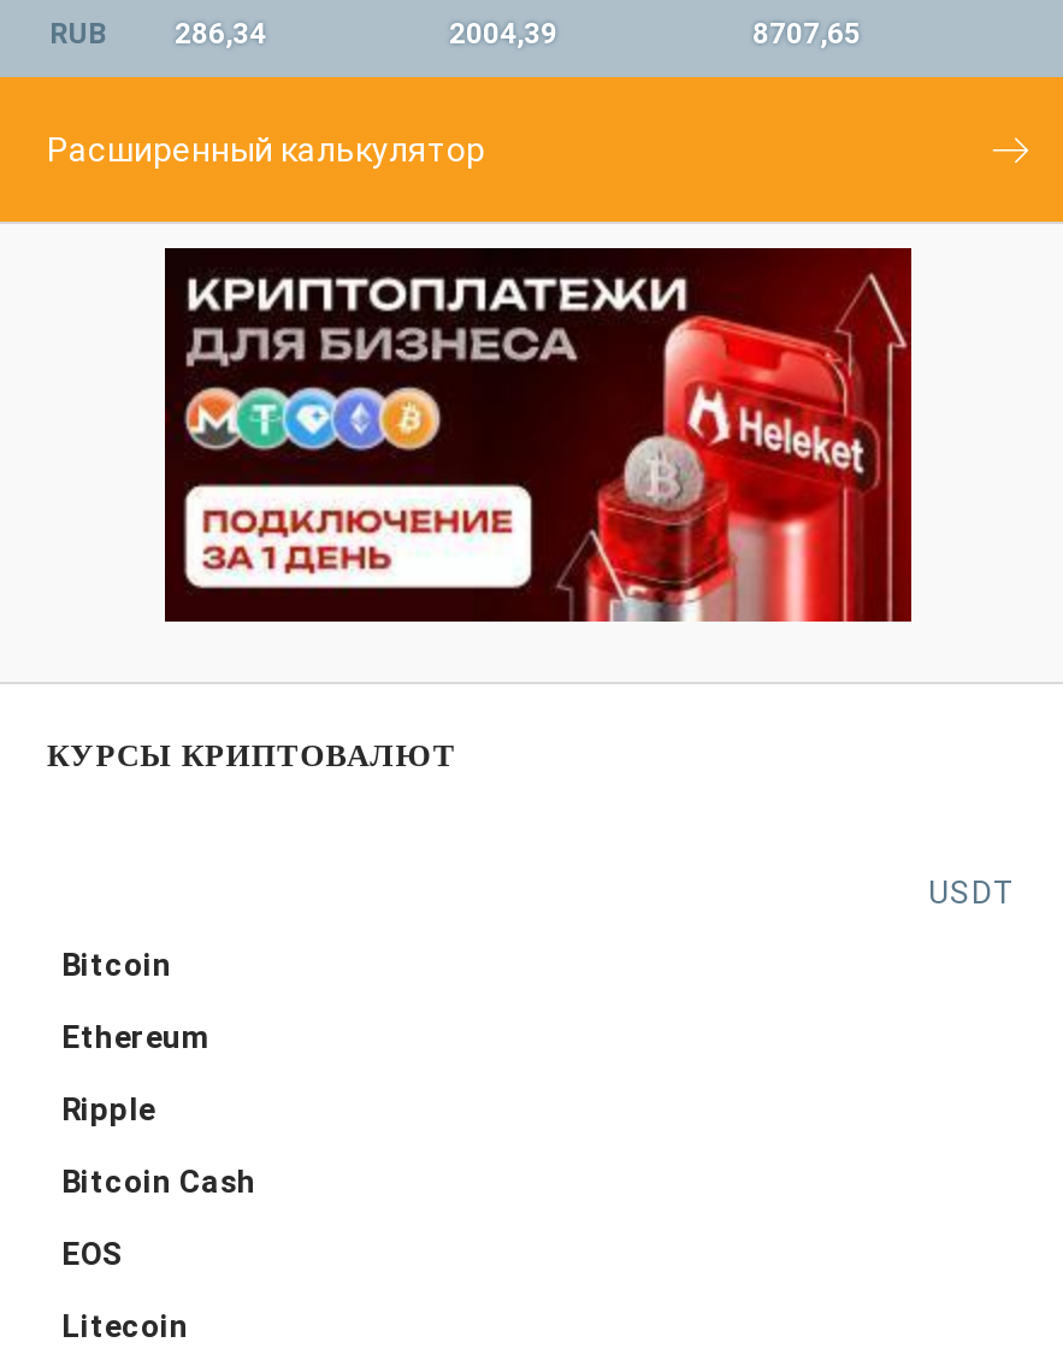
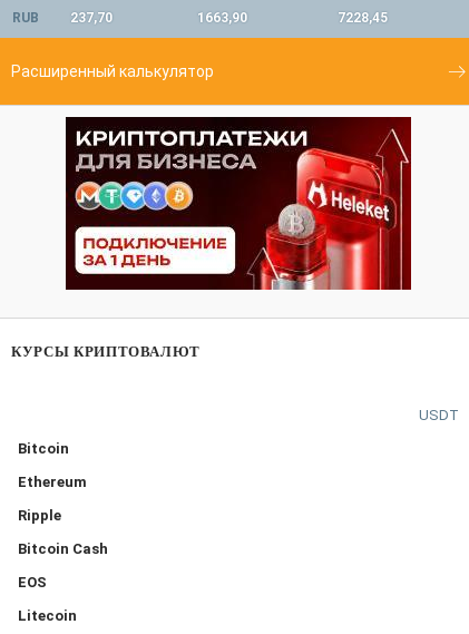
[49,17,266,51] RUB 286,34 -> [12,10,113,26] RUB 237,70
[449,17,557,51] 2004,39 -> [197,10,247,26] 1663,90
[752,17,861,51] 8707,65 -> [338,10,388,26] 7228,45

